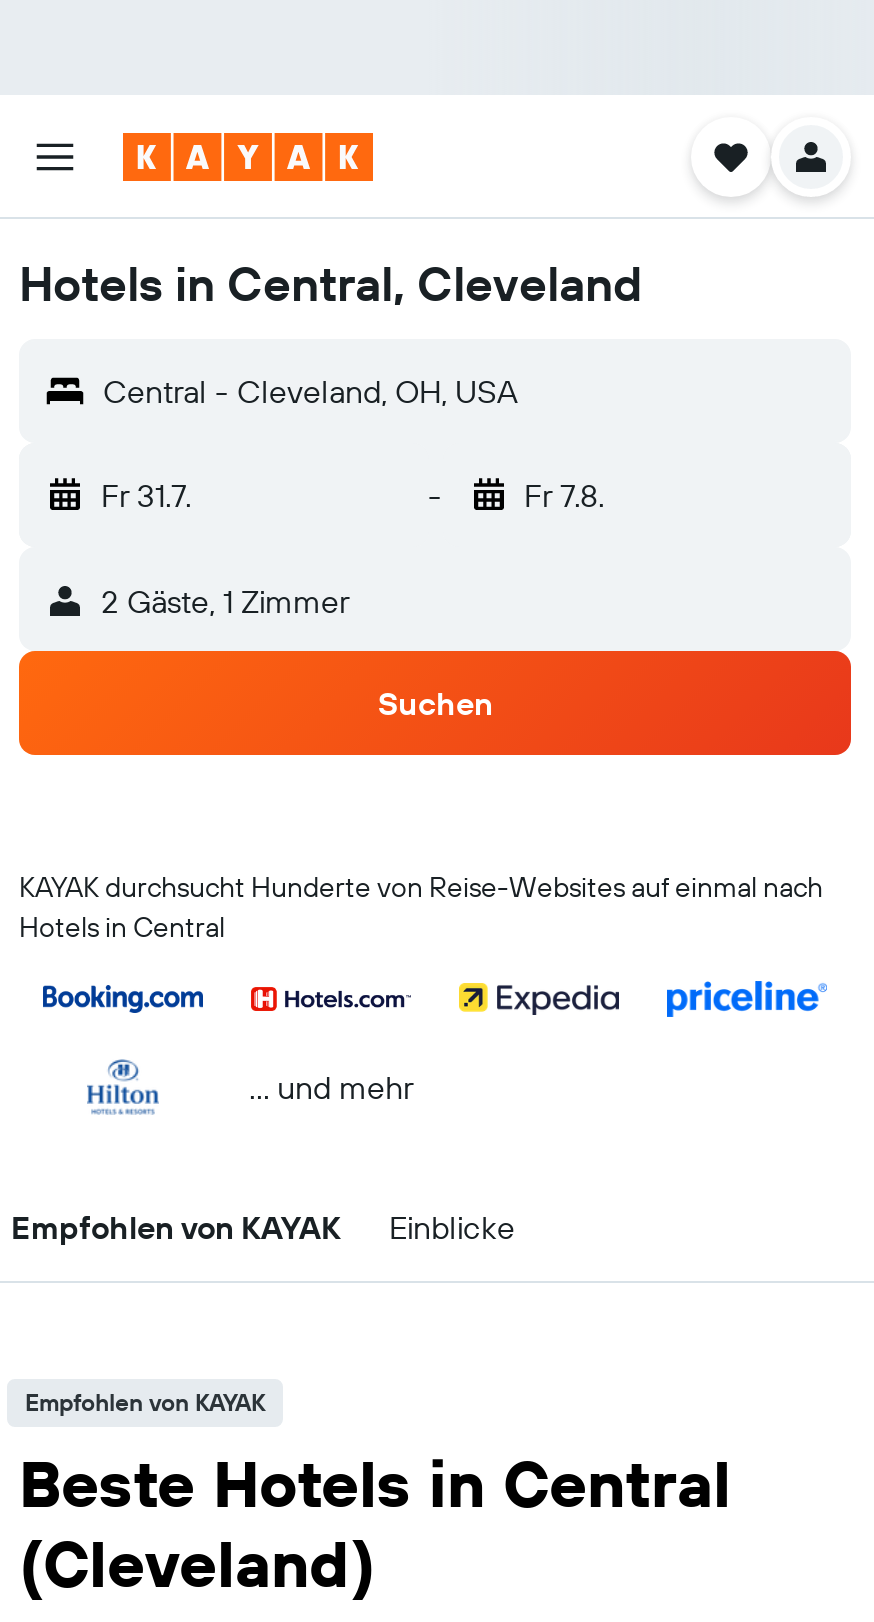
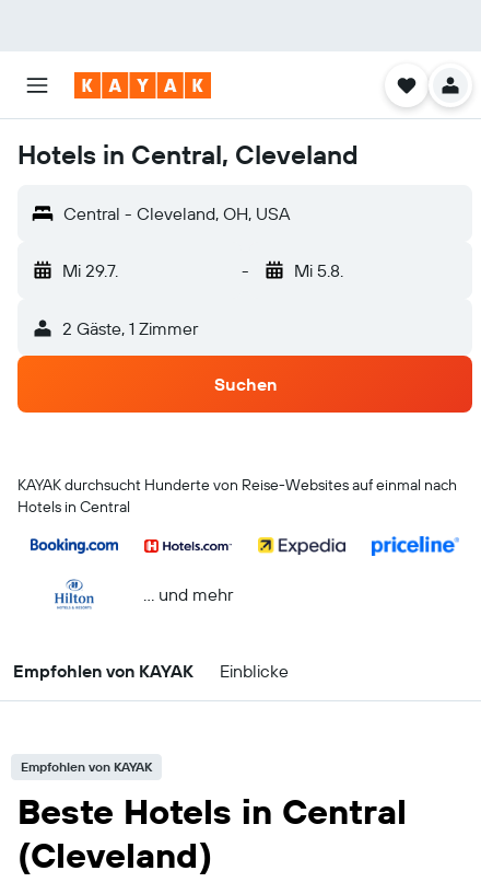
[101,475,191,515] Fr 31.7. -> [62,259,118,281] Mi 29.7.
[524,475,604,515] Fr 7.8. -> [294,259,343,281] Mi 5.8.

